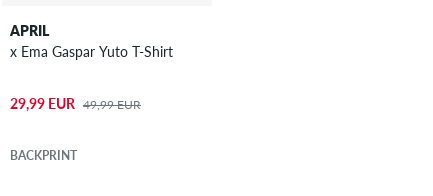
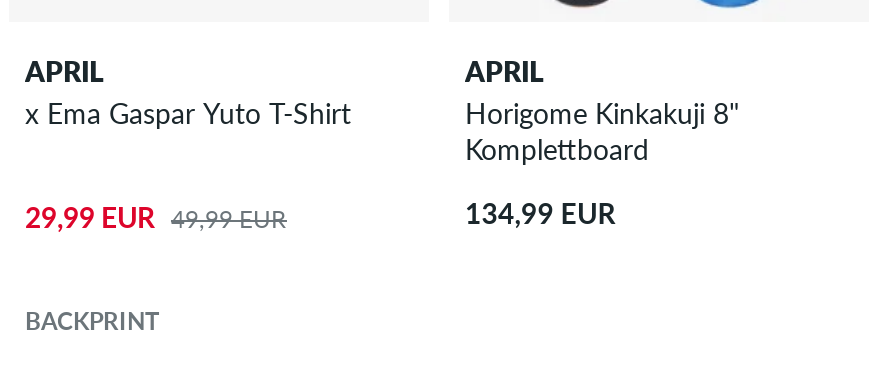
none -> [465,55,739,229] APRIL | Horigome Kinkakuji 8" | Komplettboard | 134,99 EUR

